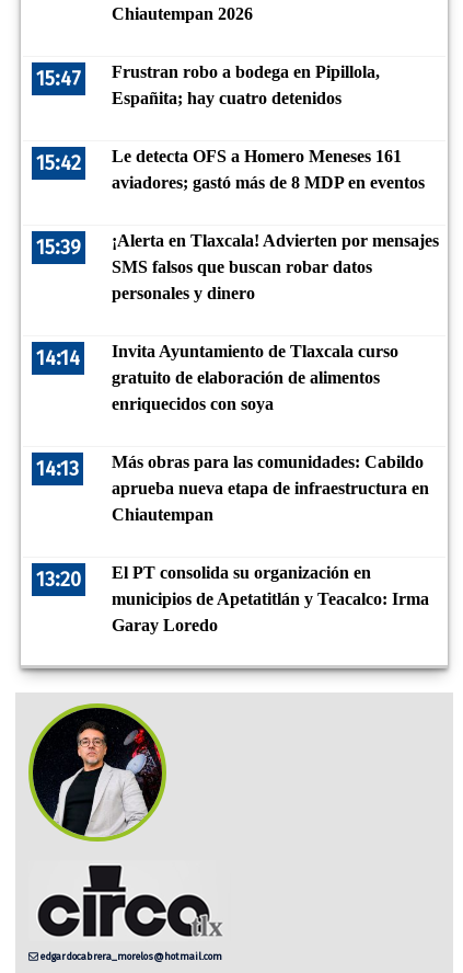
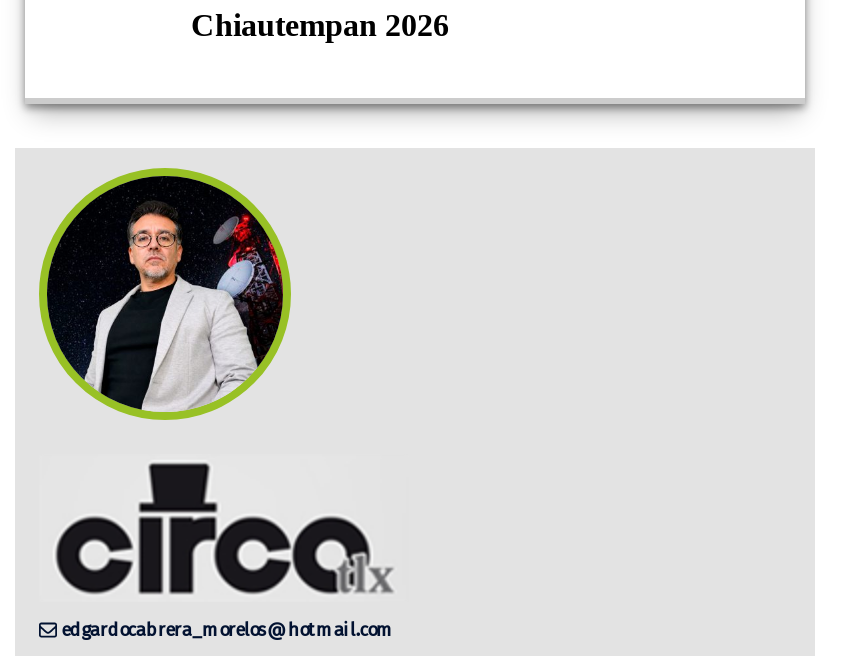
[36,62,439,634] 15:47 | Frustran robo a bodega en Pipillola, | Españita; hay cuatro detenidos | 15:42 | Le detecta OFS a Homero Meneses 161 | aviadores; gastó más de 8 MDP en eventos | 15:39 | ¡Alerta en Tlaxcala! Advierten por mensajes | SMS falsos que buscan robar datos | personales y dinero | 14:14 | Invita Ayuntamiento de Tlaxcala curso | gratuito de elaboración de alimentos | enriquecidos con soya | 14:13 | Más obras para las comunidades: Cabildo | aprueba nueva etapa de infraestructura en | Chiautempan | 13:20 | El PT consolida su organización en | municipios de Apetatitlán y Teacalco: Irma | Garay Loredo -> none

